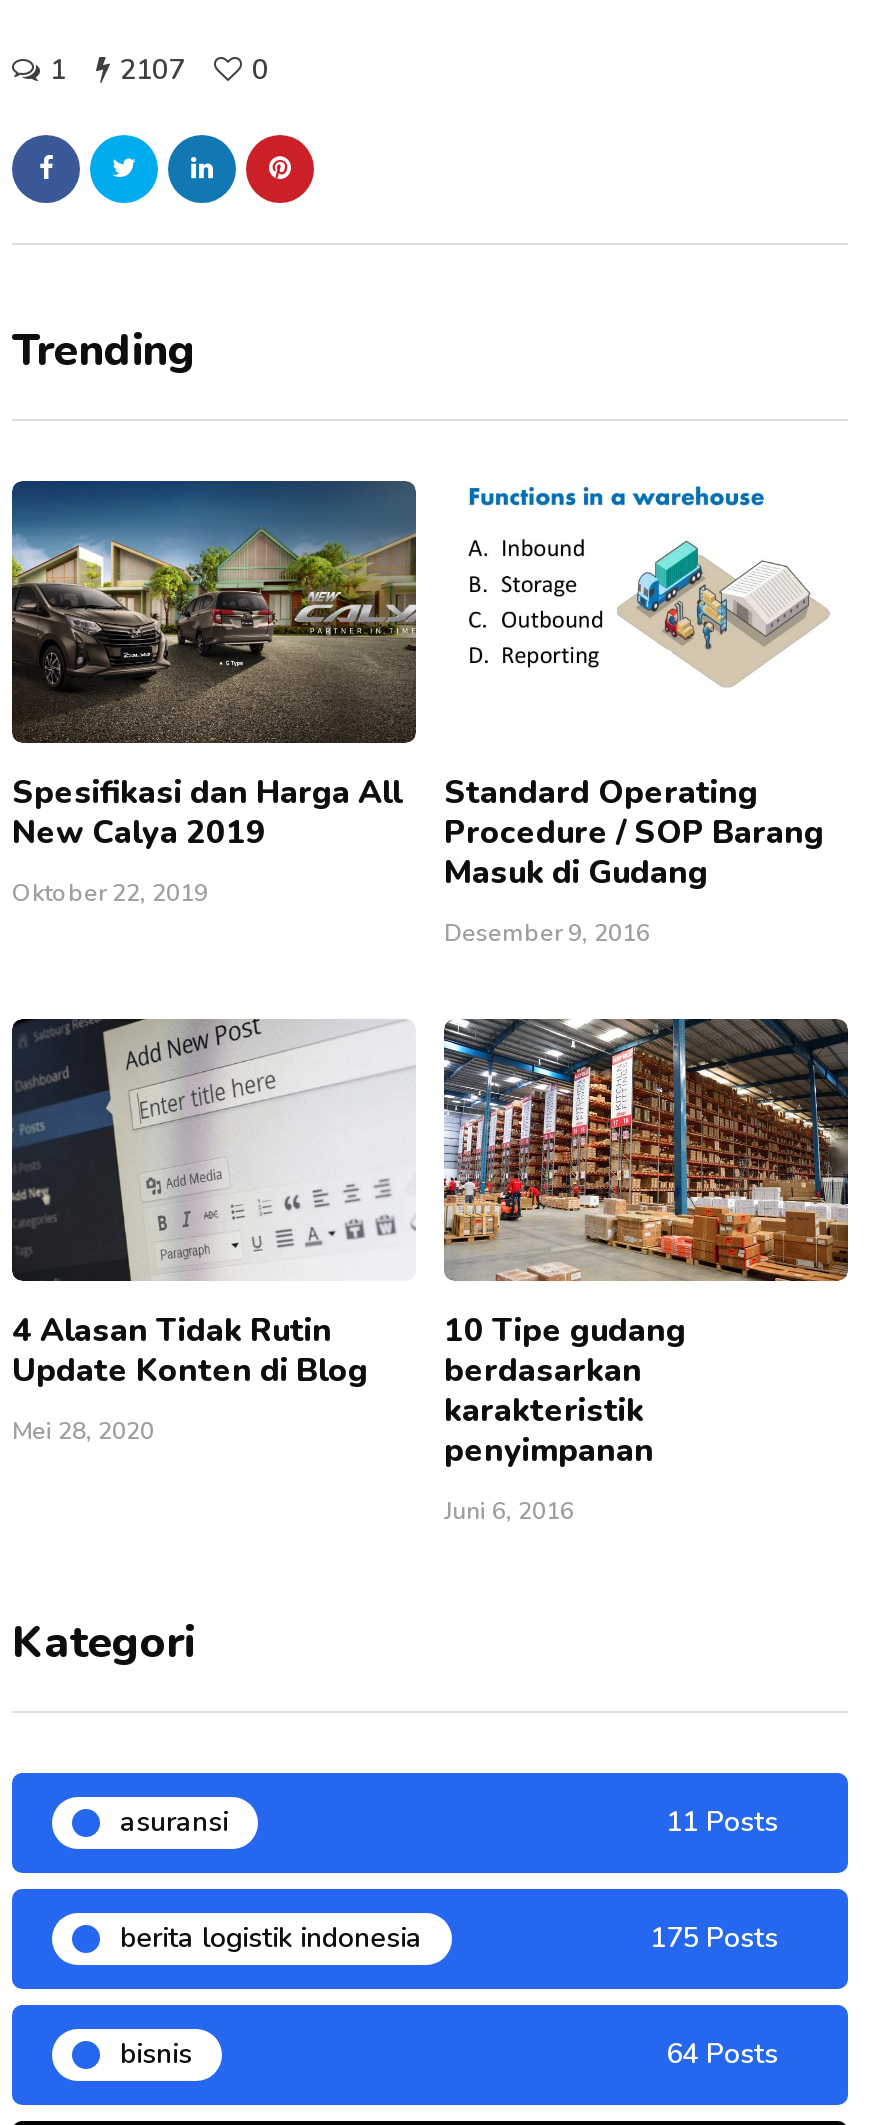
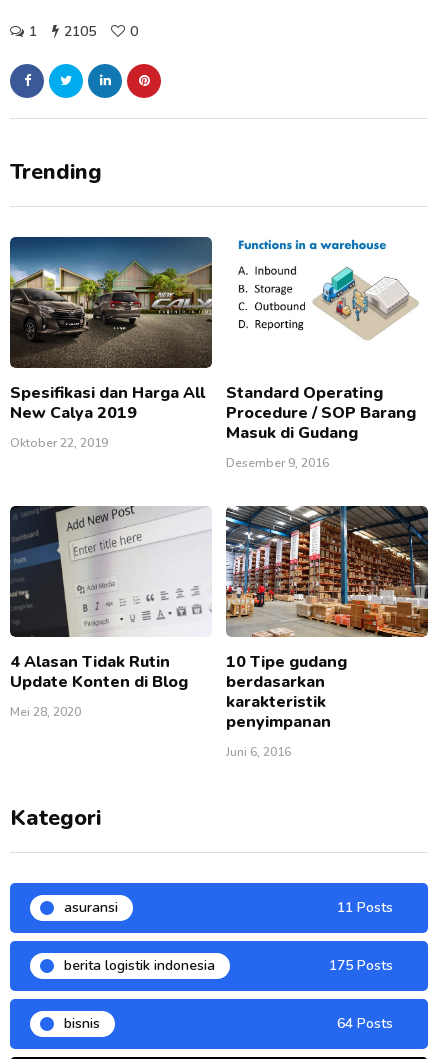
[50,51,268,89] 1 2107 0 -> [29,22,138,41] 1 2105 0

